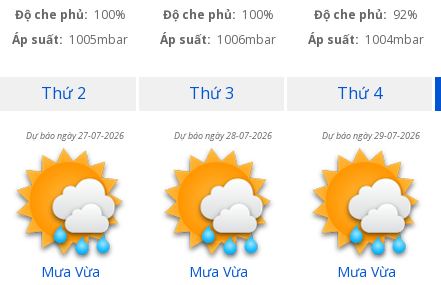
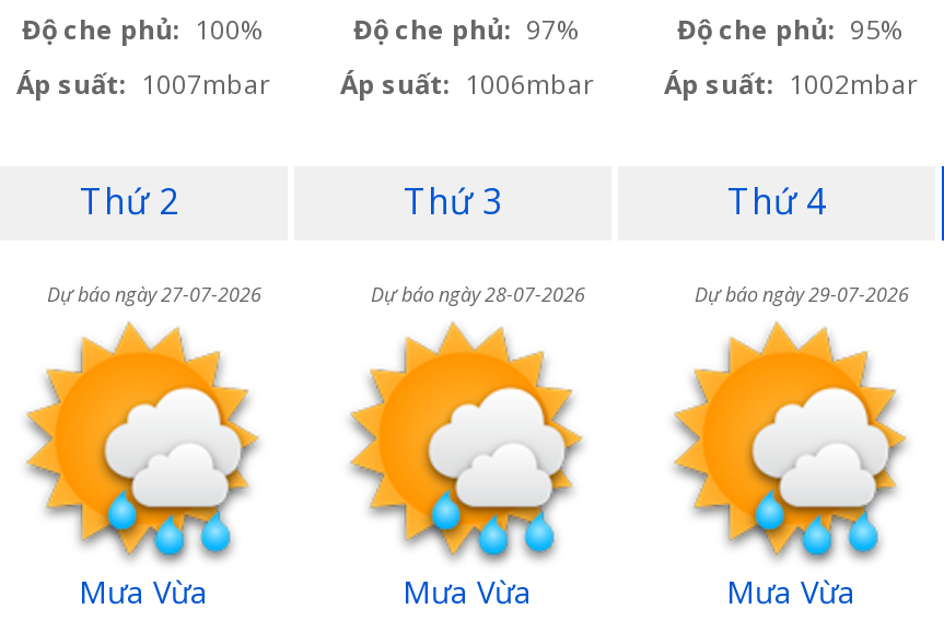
[162,6,273,23] Độ che phủ: 100% -> [353,10,581,48] Độ che phủ: 97%
[314,6,418,23] Độ che phủ: 92% -> [677,10,905,48] Độ che phủ: 95%
[12,31,128,48] Áp suất: 1005mbar -> [16,65,270,102] Áp suất: 1007mbar
[308,31,424,48] Áp suất: 1004mbar -> [664,65,918,102] Áp suất: 1002mbar

